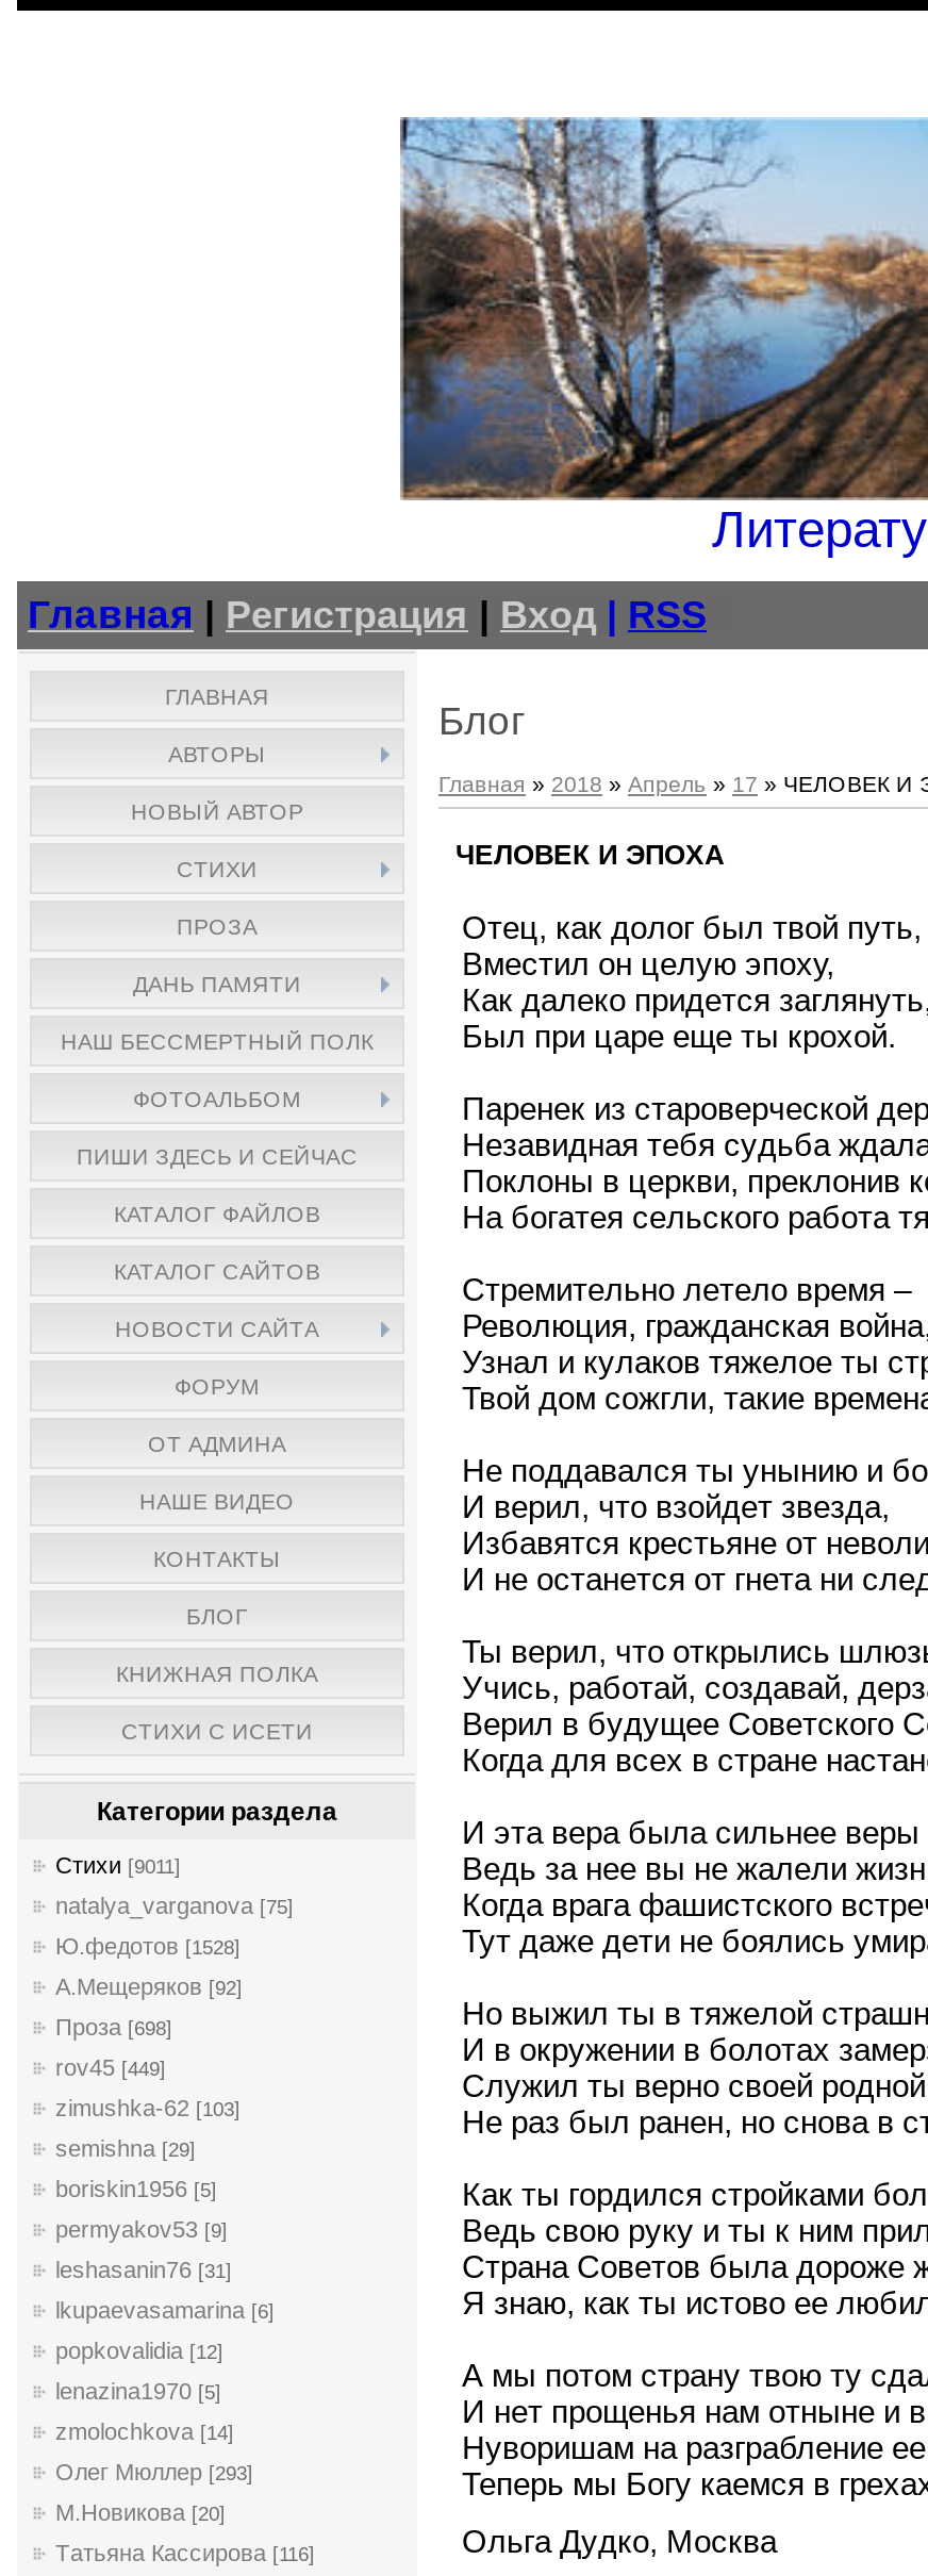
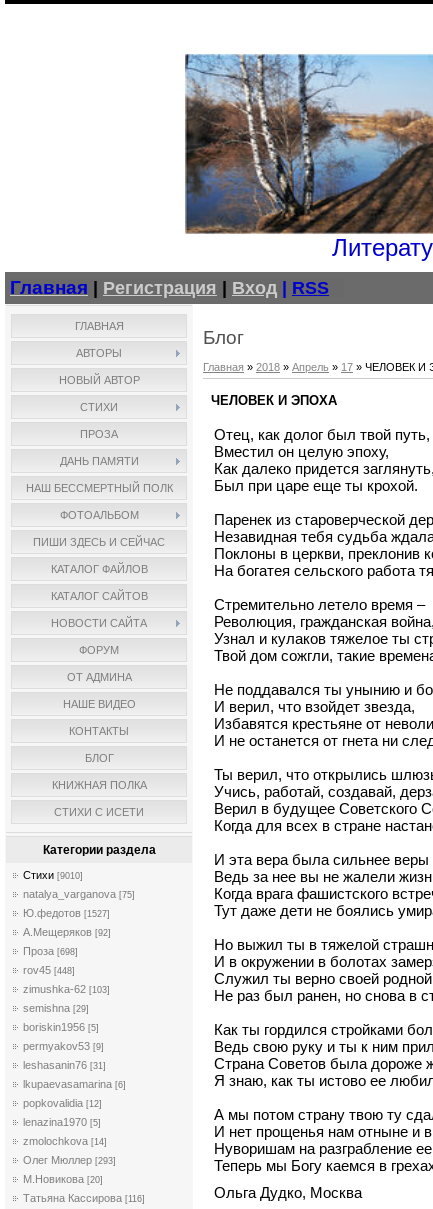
[55,1852,181,1878] Стихи [9011] -> [23,869,83,881] Стихи [9010]
[55,1933,241,1959] Ю.федотов [1528] -> [23,907,110,919] Ю.федотов [1527]
[55,2054,166,2080] rov45 [449] -> [23,964,75,976] rov45 [448]

